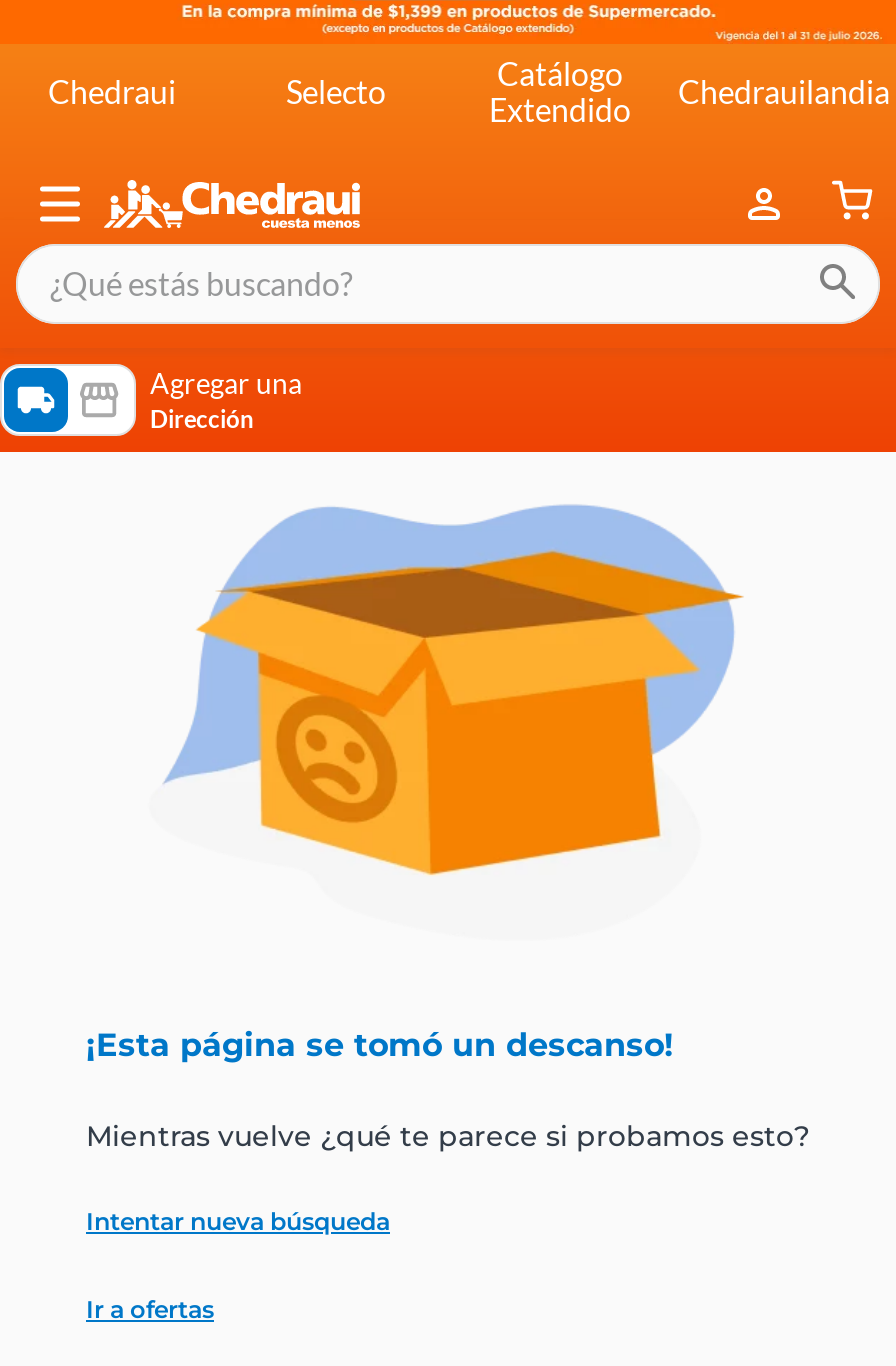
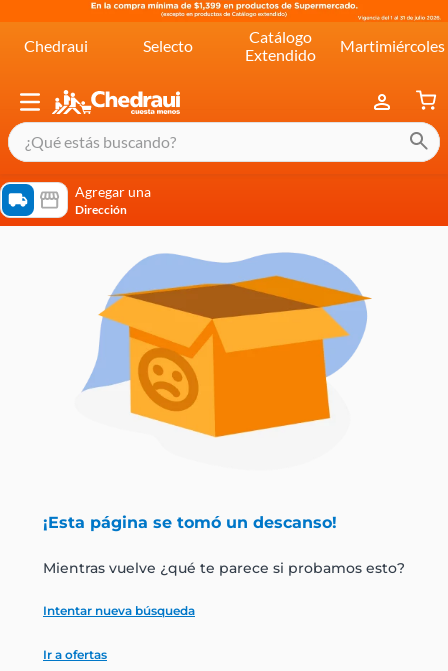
[678,73,890,111] Chedrauilandia -> [339,36,444,55] Martimiércoles

